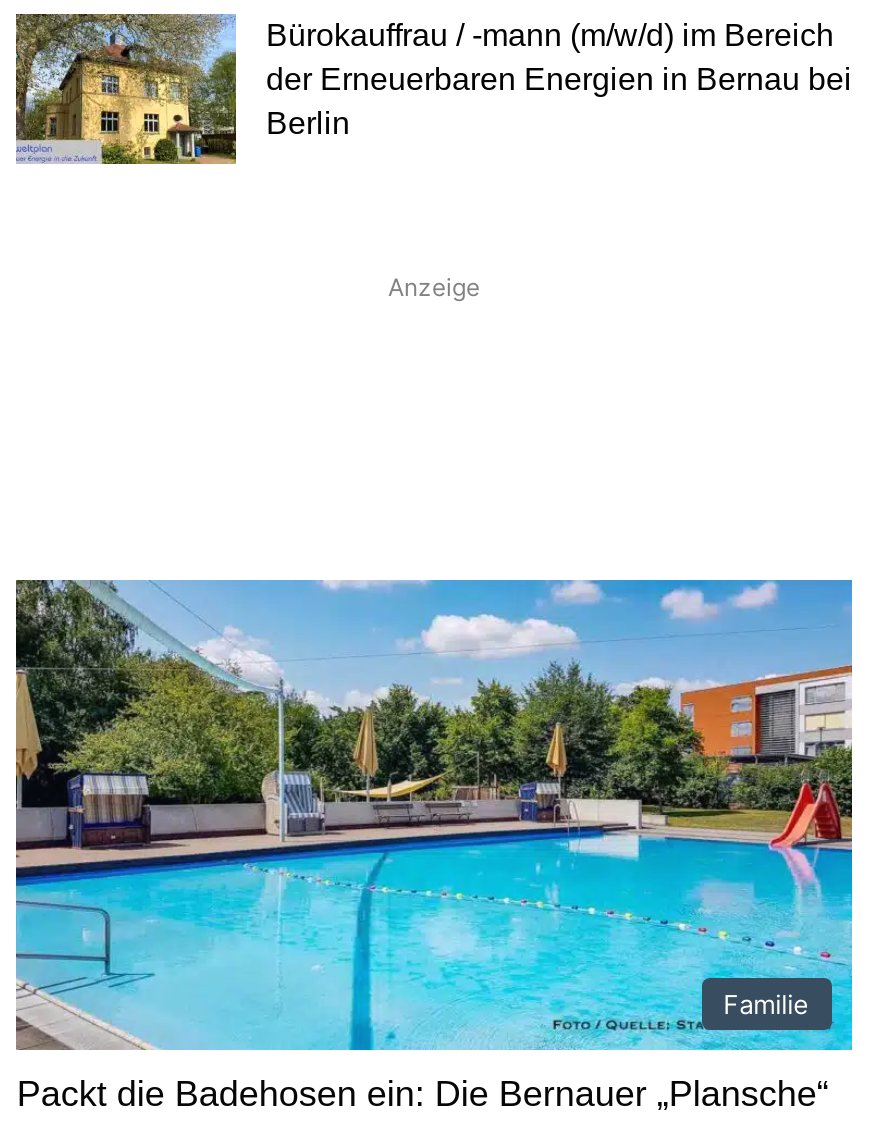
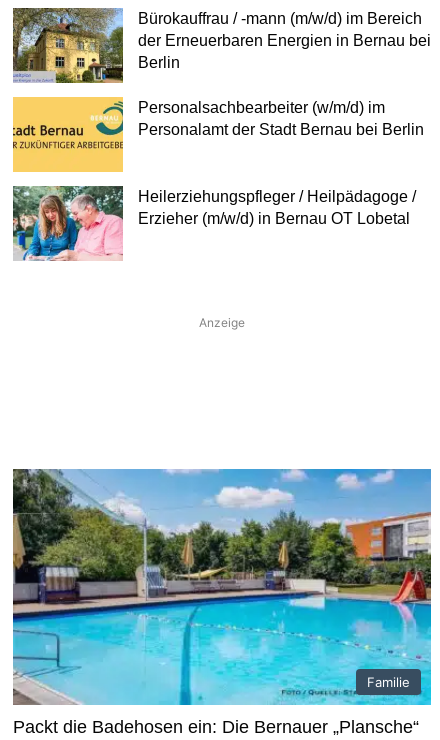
none -> [12,96,424,173] [image] | Personalsachbearbeiter (w/m/d) im | Personalamt der Stadt Bernau bei Berlin
none -> [13,185,416,261] [image] | Heilerziehungspfleger / Heilpädagoge / | Erzieher (m/w/d) in Bernau OT Lobetal

